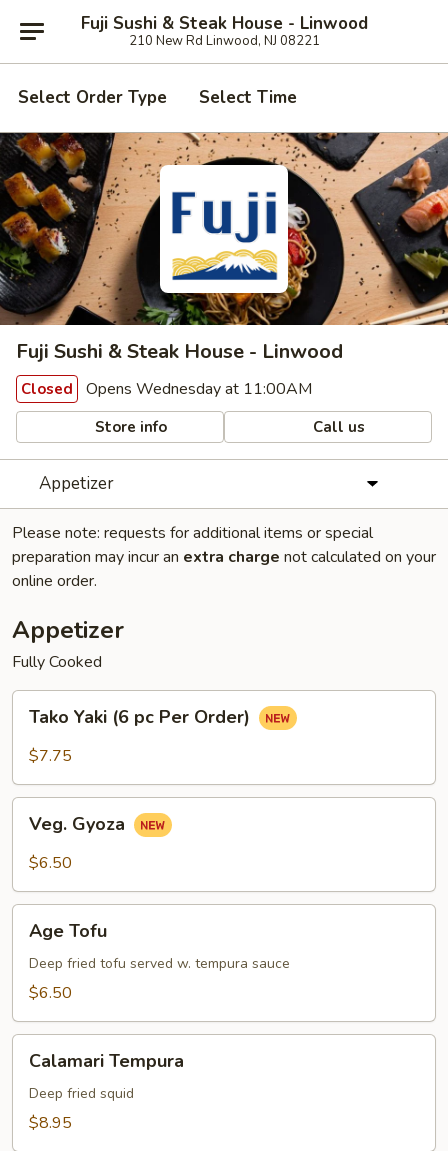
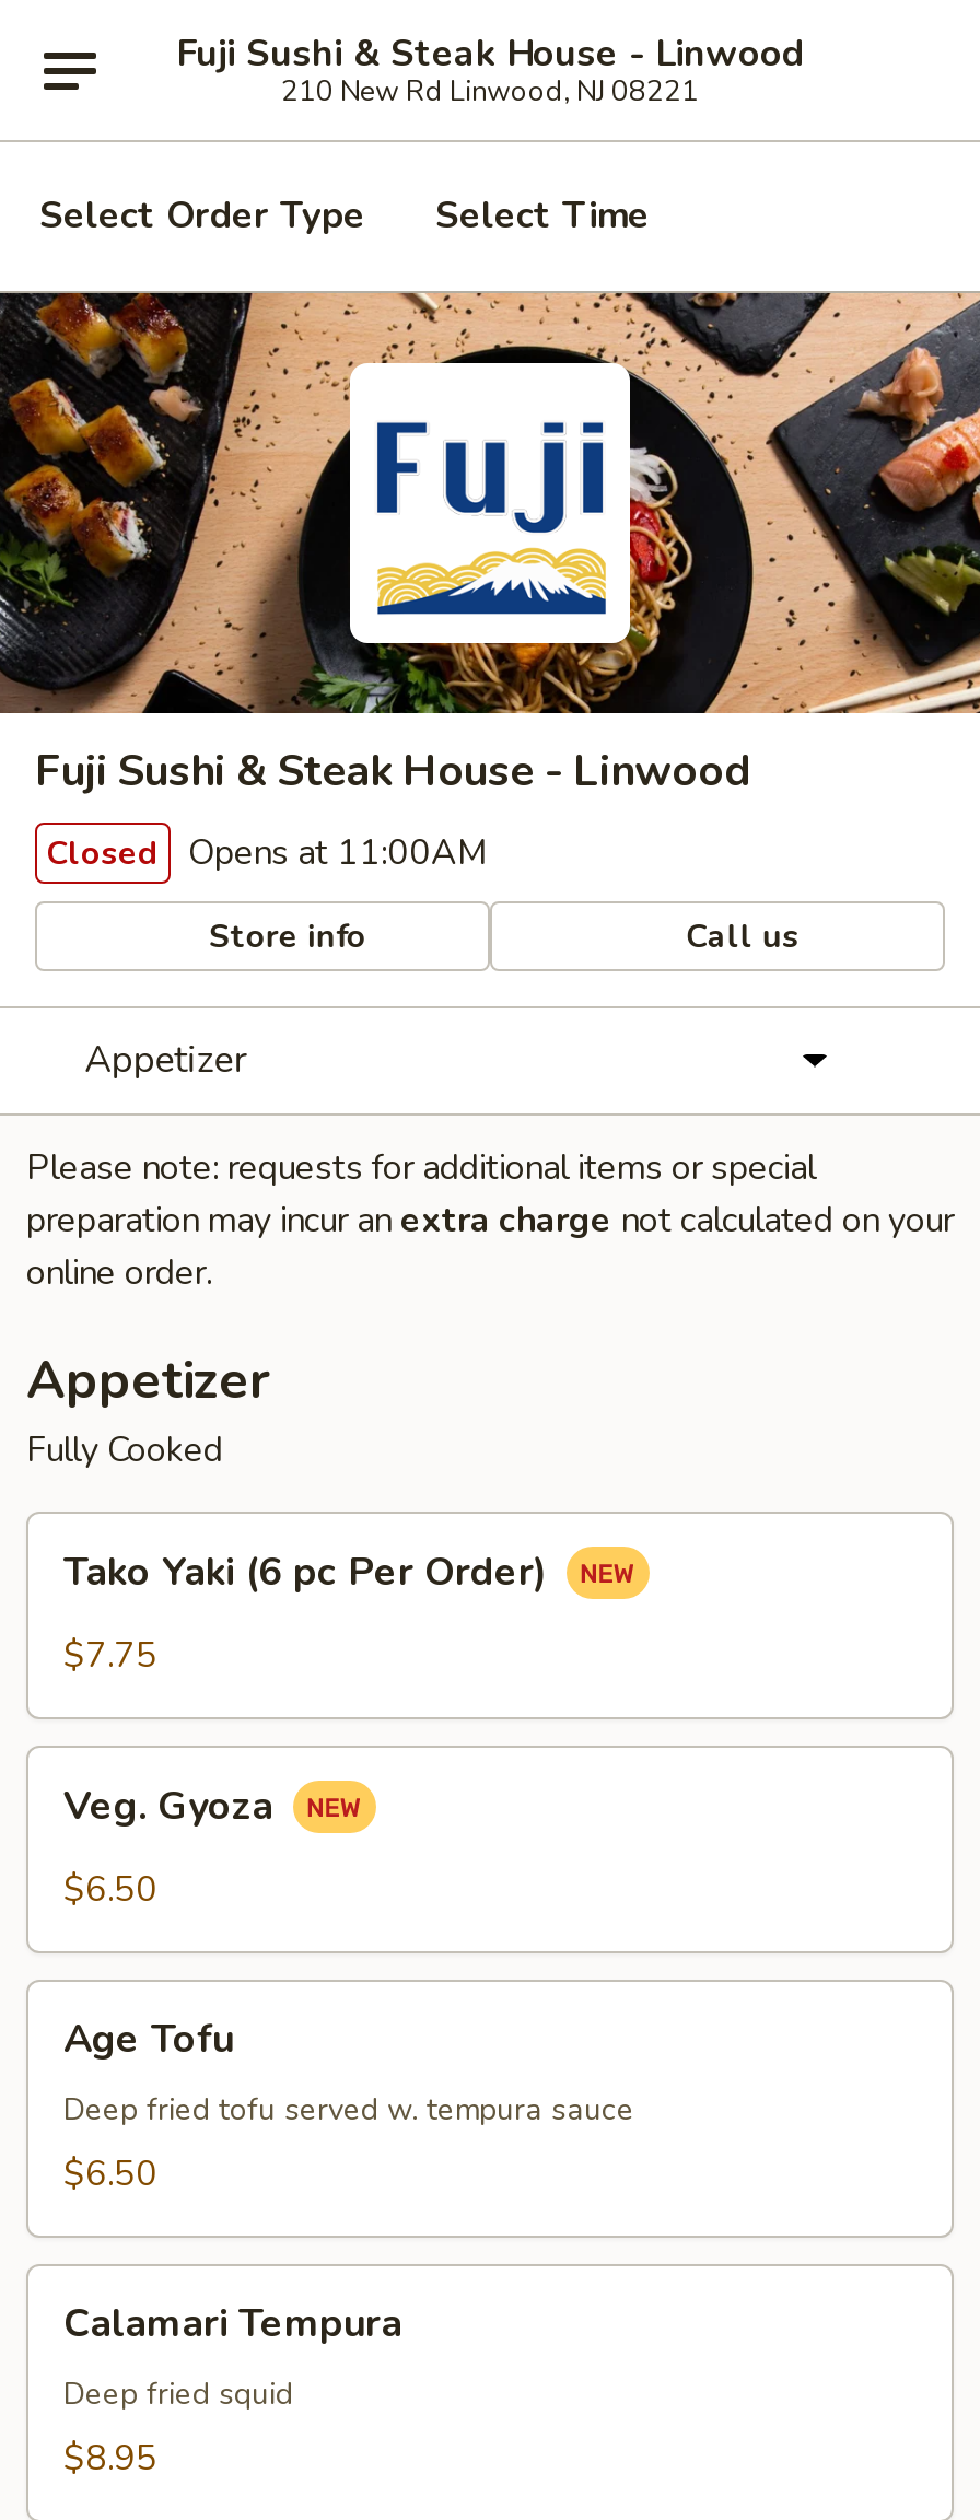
[21,378,312,400] Closed Opens Wednesday at 11:00AM -> [46,829,488,877] Closed Opens at 11:00AM

